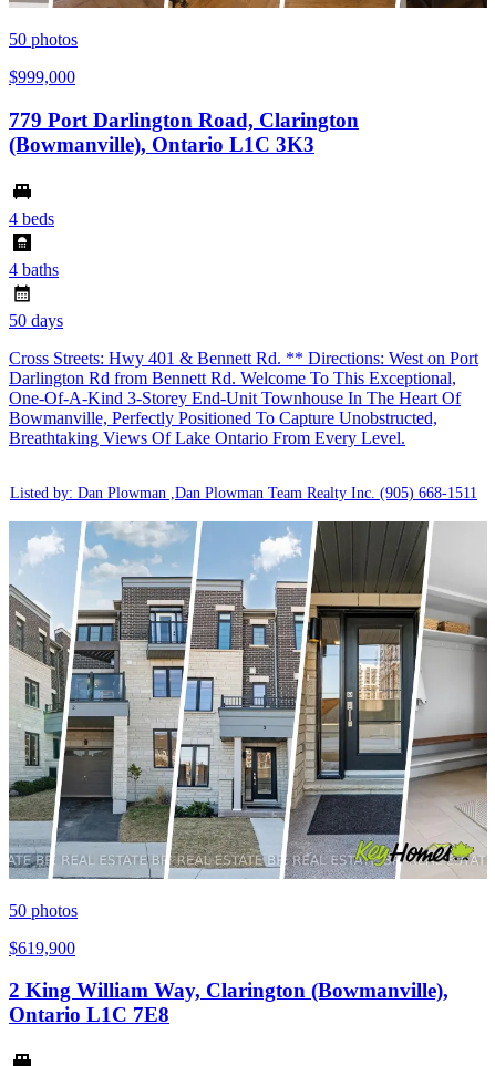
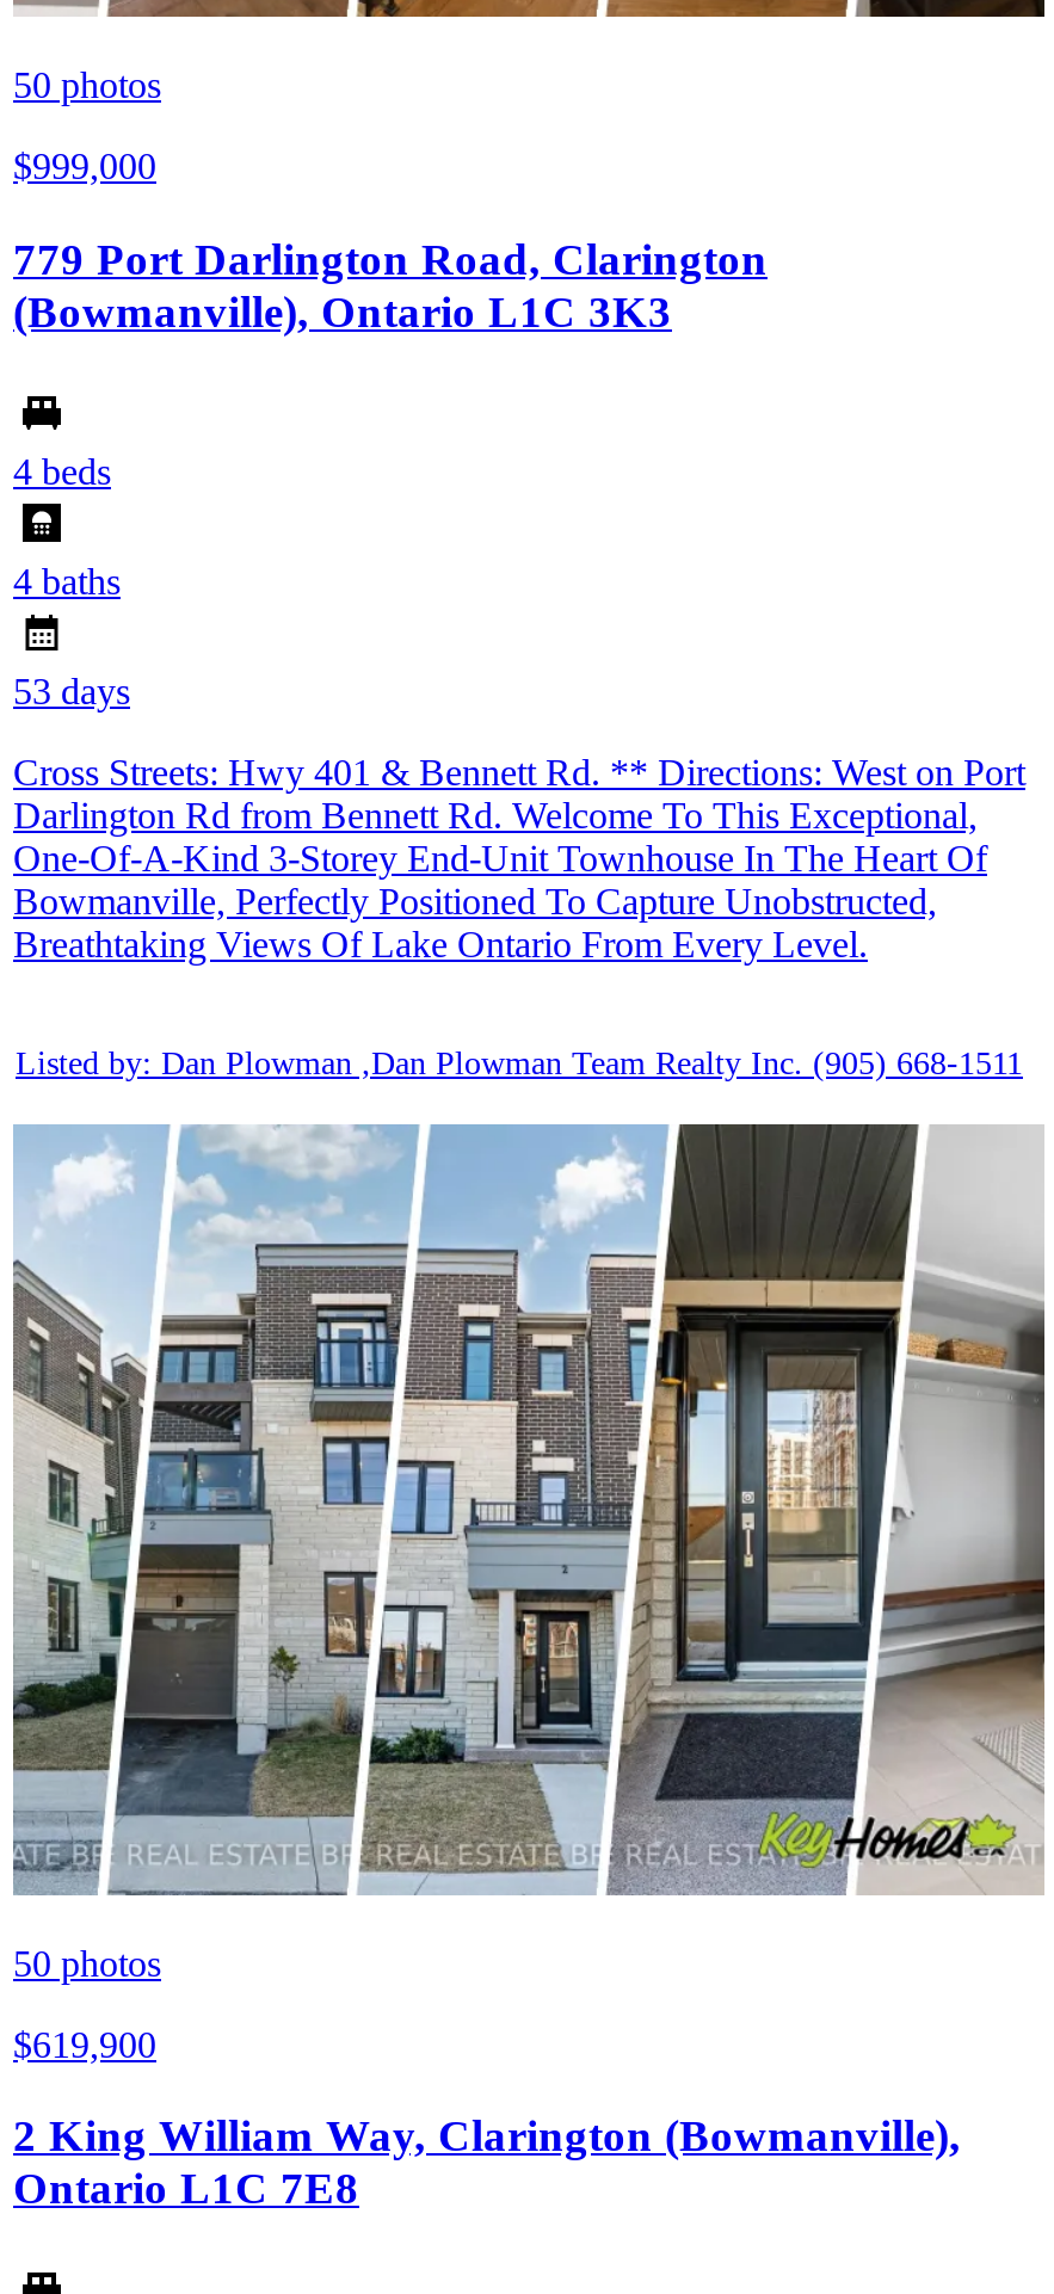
[9,311,63,329] 50 days -> [13,670,130,710] 53 days

